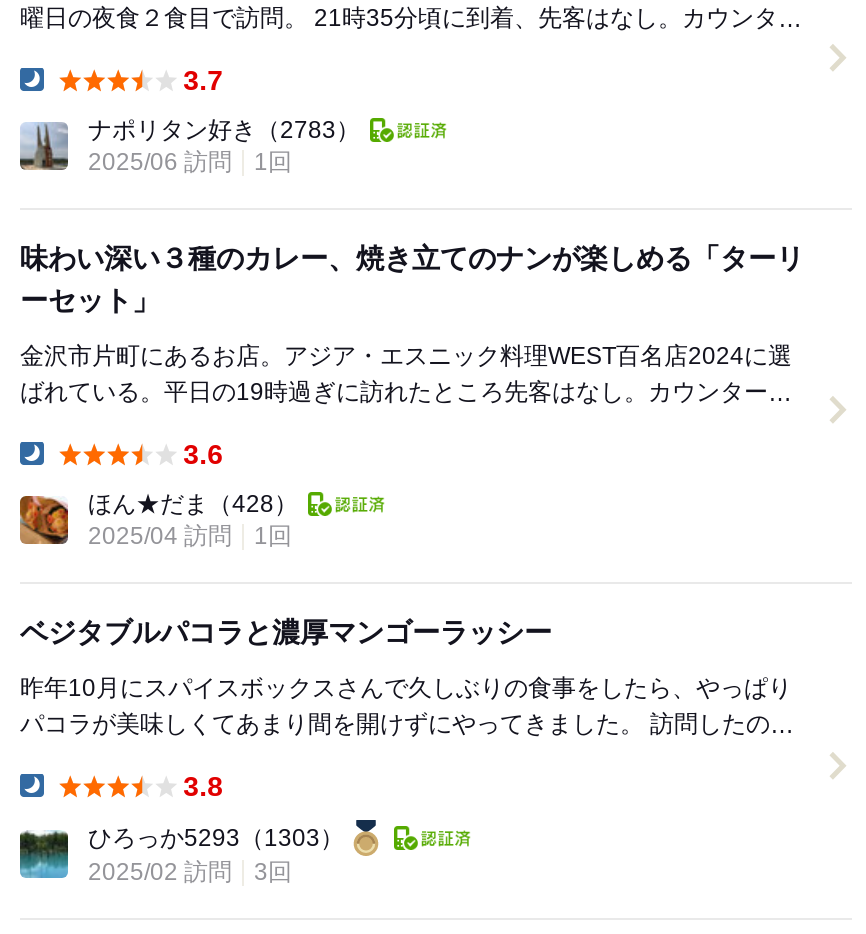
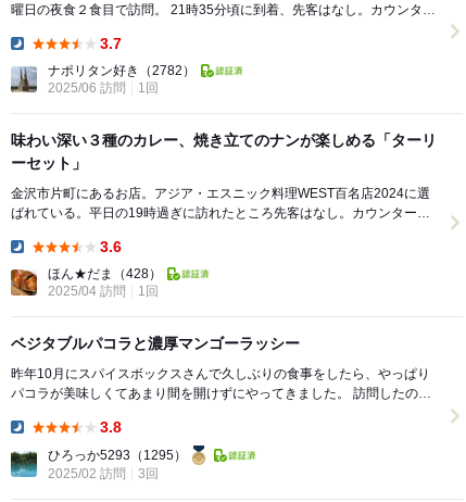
[88,117,360,145] ナポリタン好き（2783） -> [48,63,196,79] ナポリタン好き（2782）
[88,825,344,853] ひろっか5293（1303） -> [48,448,187,463] ひろっか5293（1295）

